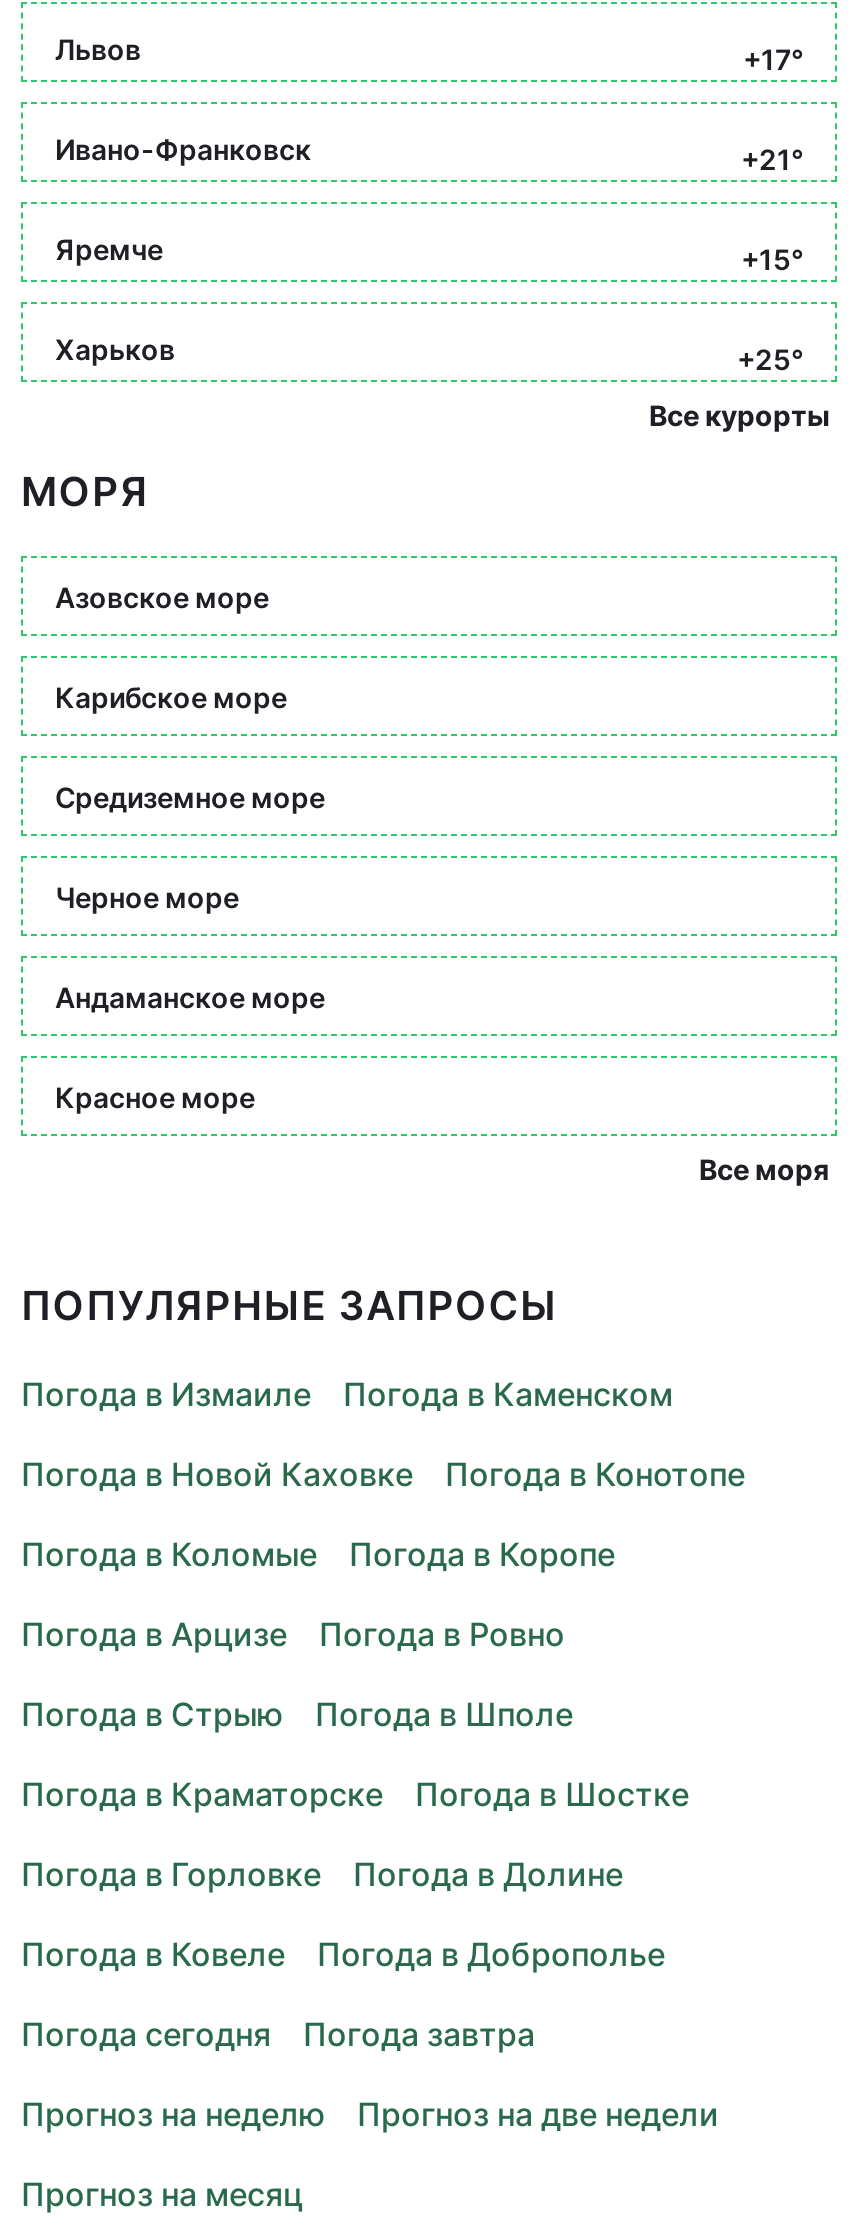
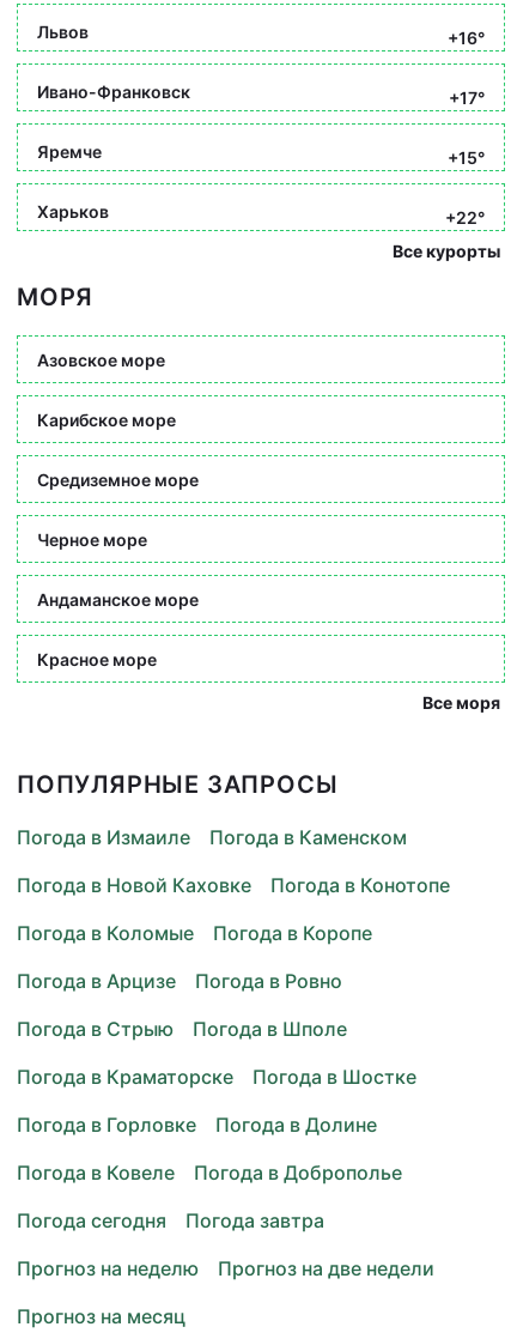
[743,42,803,76] +17° -> [448,28,485,48] +16°
[741,142,803,176] +21° -> [449,87,485,108] +17°
[737,342,803,376] +25° -> [445,207,485,228] +22°

